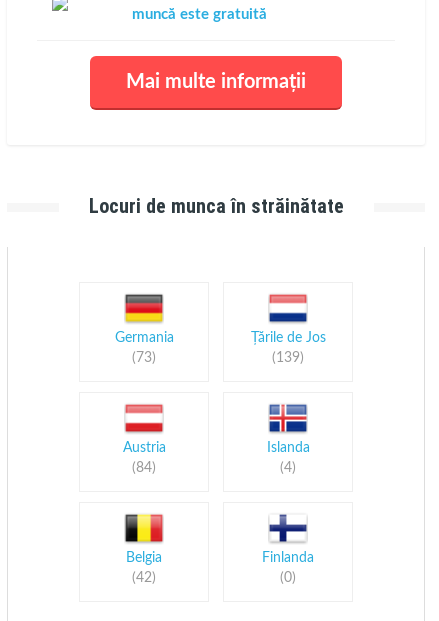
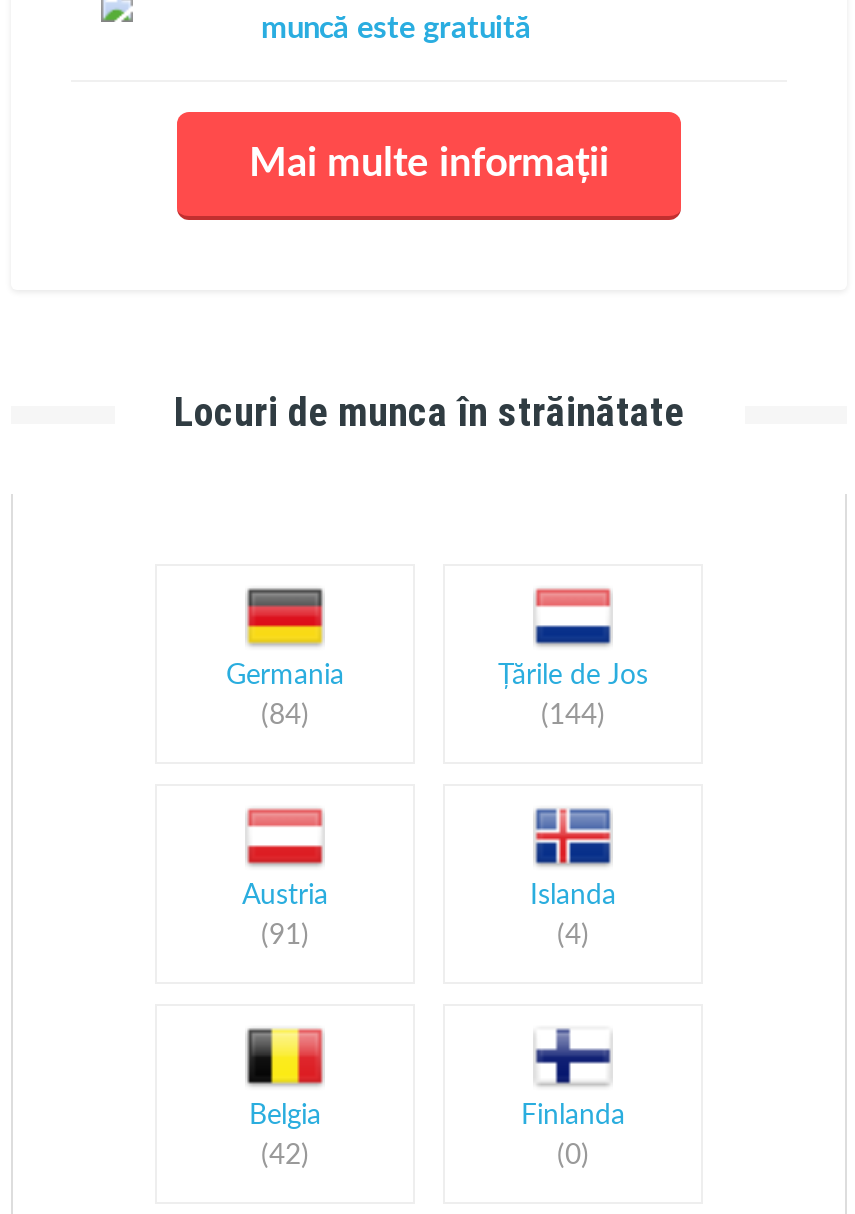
[132,351,156,365] (73) -> [261,702,309,730] (84)
[272,351,304,365] (139) -> [541,702,605,730] (144)
[132,461,156,475] (84) -> [261,922,309,950] (91)

